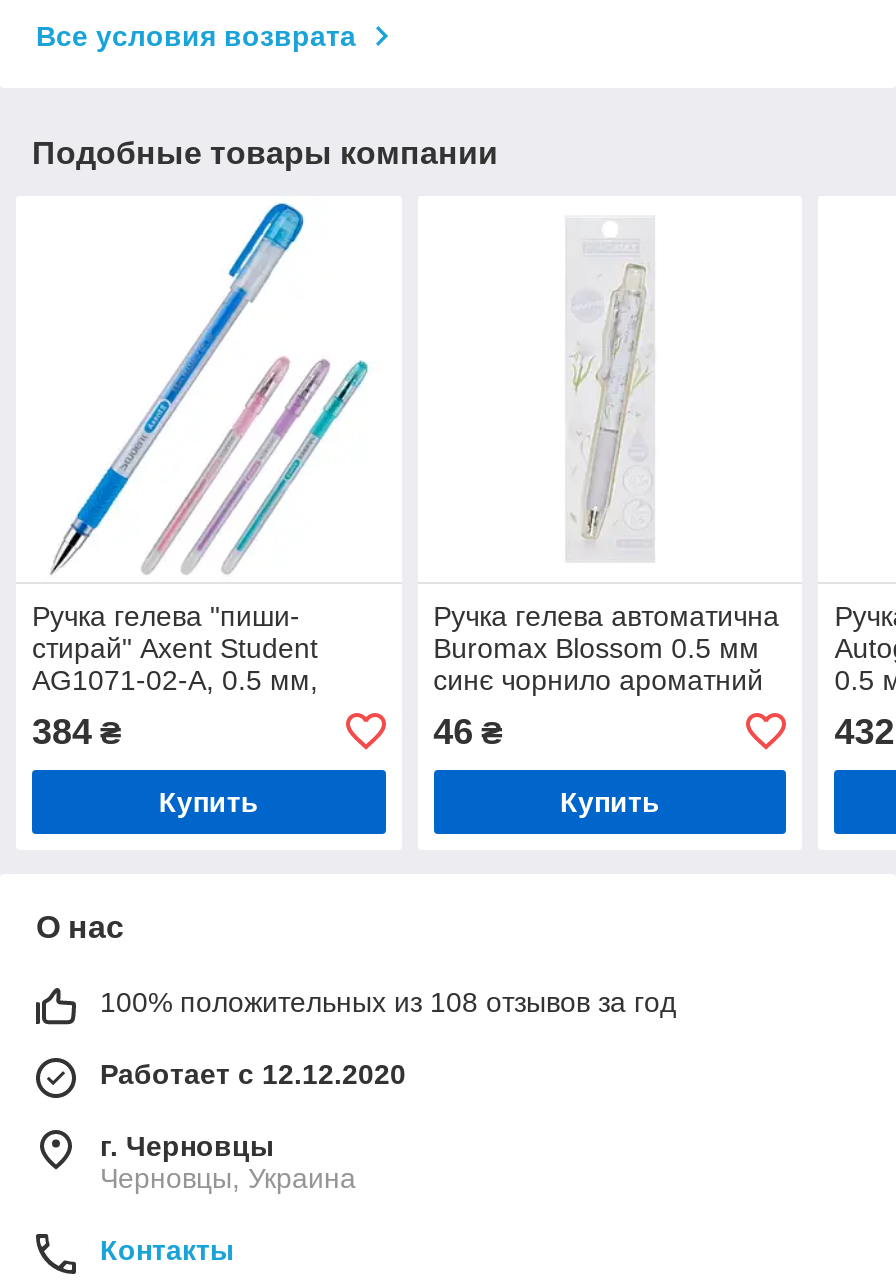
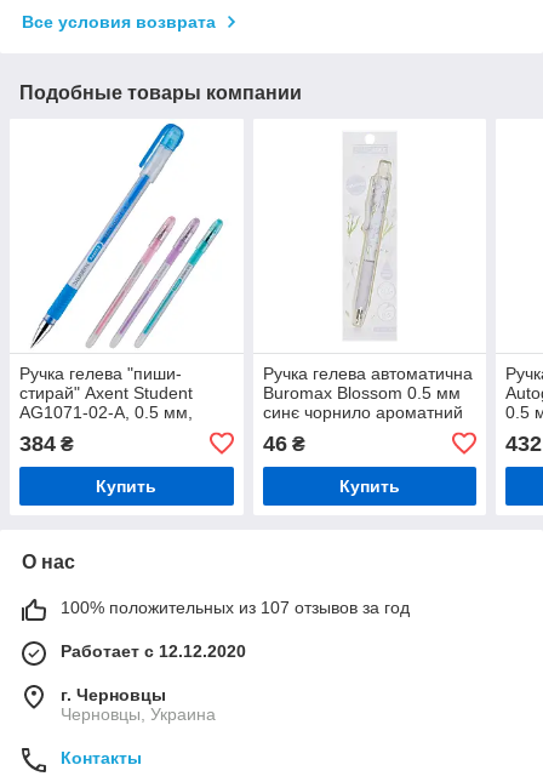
[100,986,676,1018] 100% положительных из 108 отзывов за год -> [61,597,410,617] 100% положительных из 107 отзывов за год

